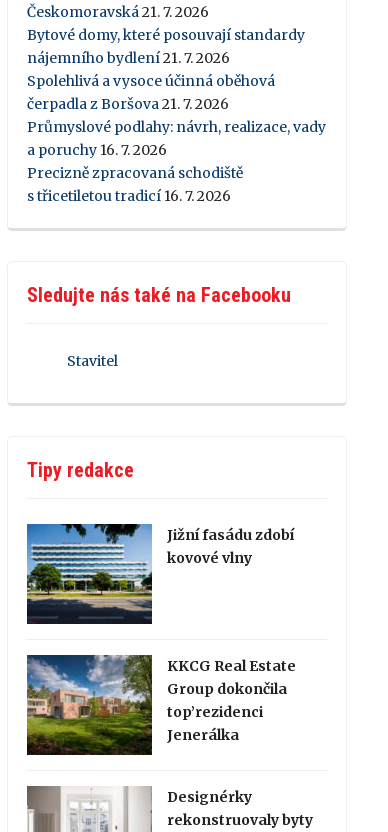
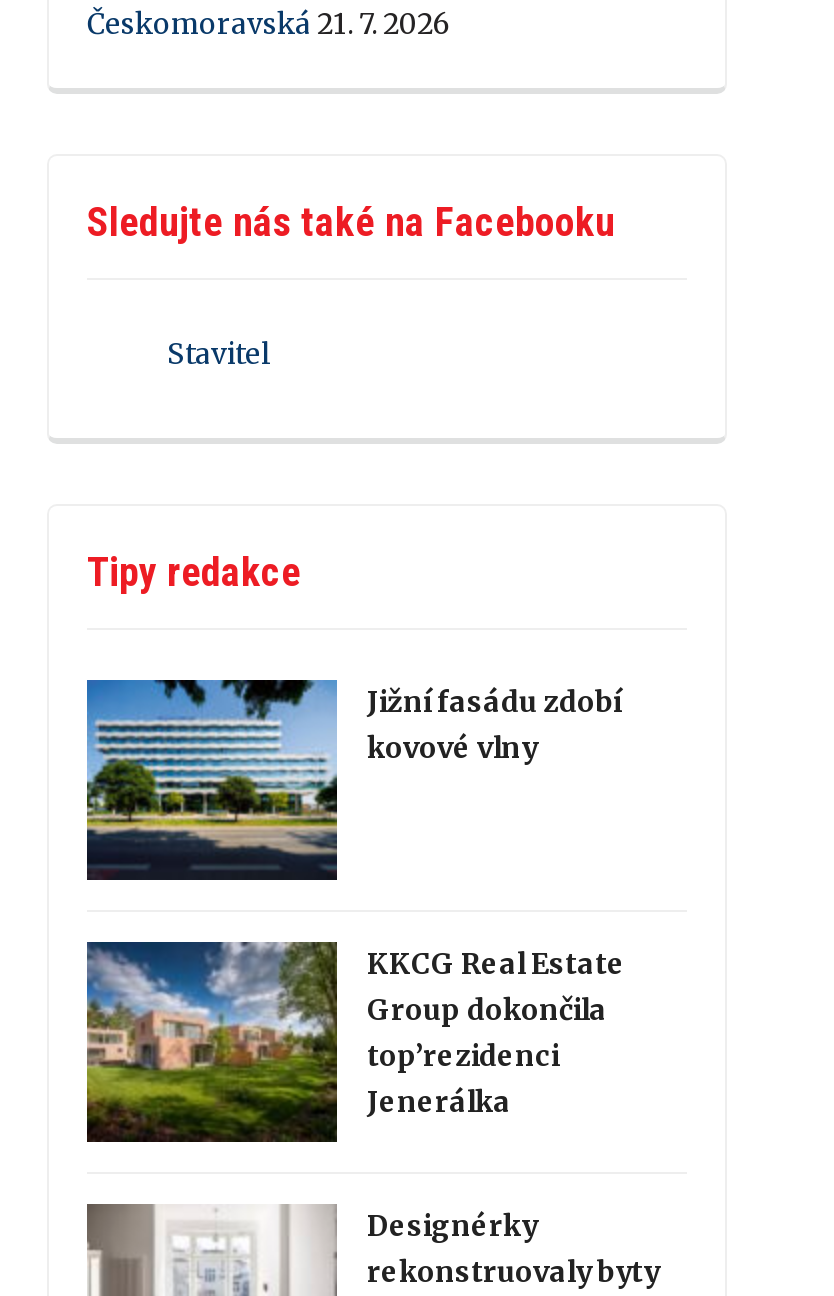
[27,26,326,205] Bytové domy, které posouvají standardy | nájemního bydlení 21. 7. 2026 | Spolehlivá a vysoce účinná oběhová | čerpadla z Boršova 21. 7. 2026 | Průmyslové podlahy: návrh, realizace, vady | a poruchy 16. 7. 2026 | Precizně zpracovaná schodiště | s třicetiletou tradicí 16. 7. 2026 -> none

